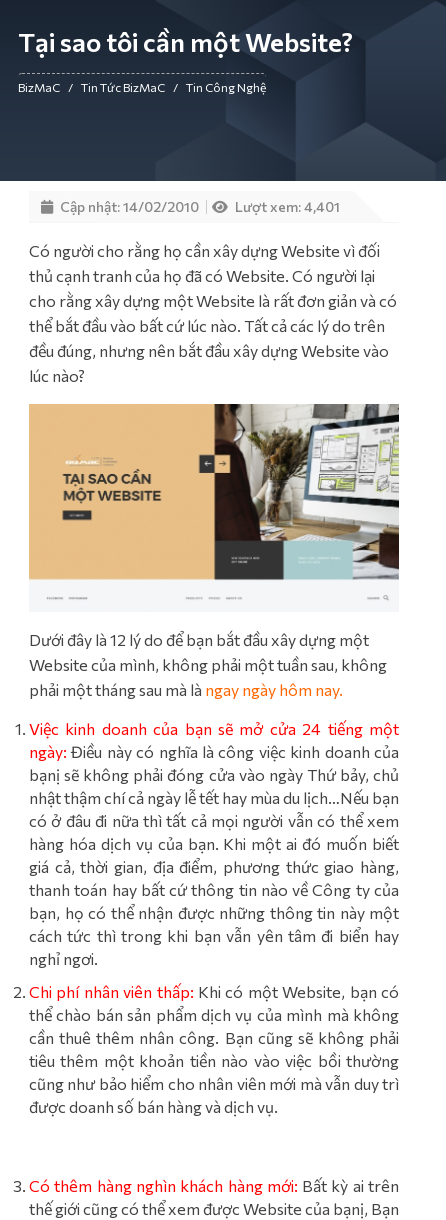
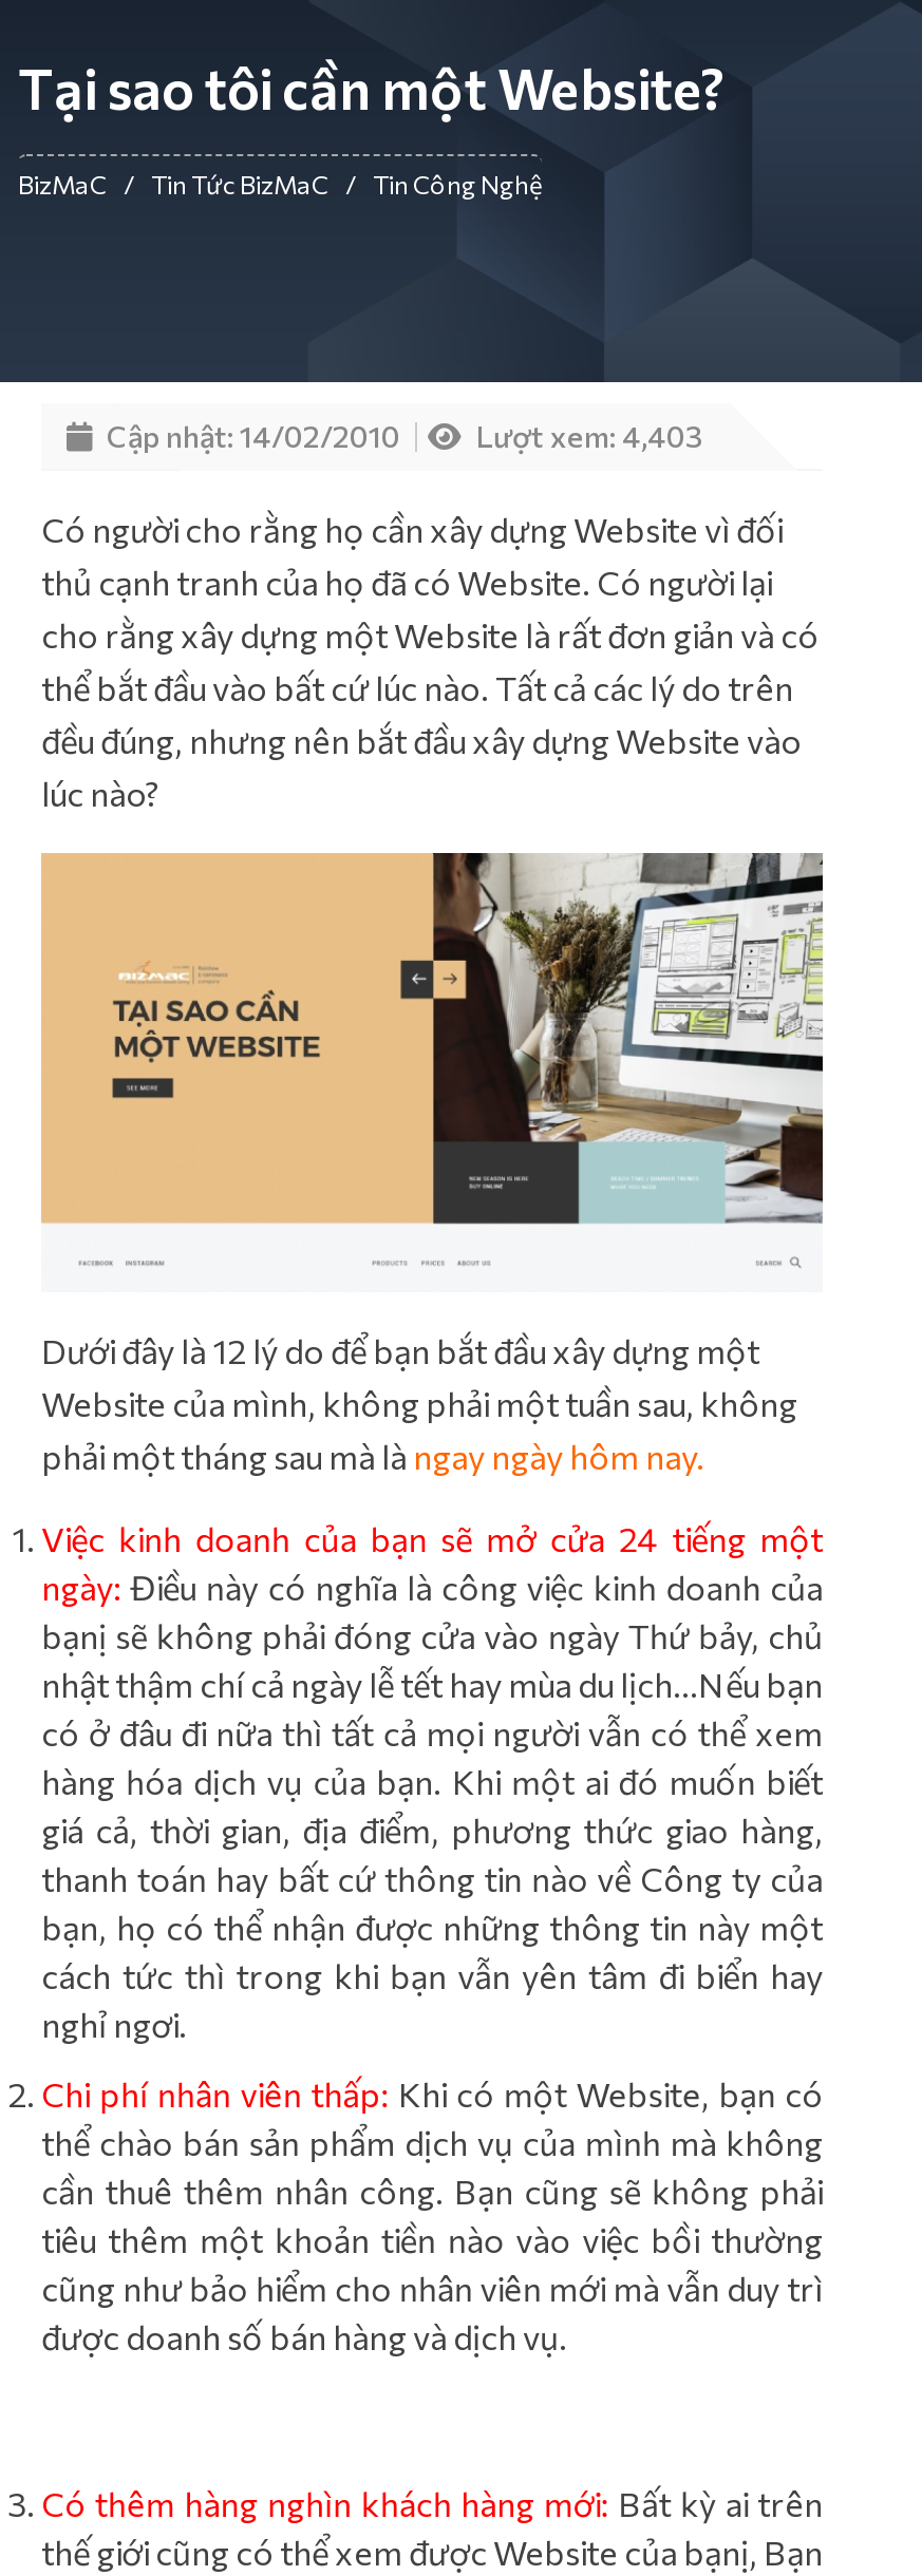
[235,198,340,215] Lượt xem: 4,401 -> [476,418,702,454] Lượt xem: 4,403

